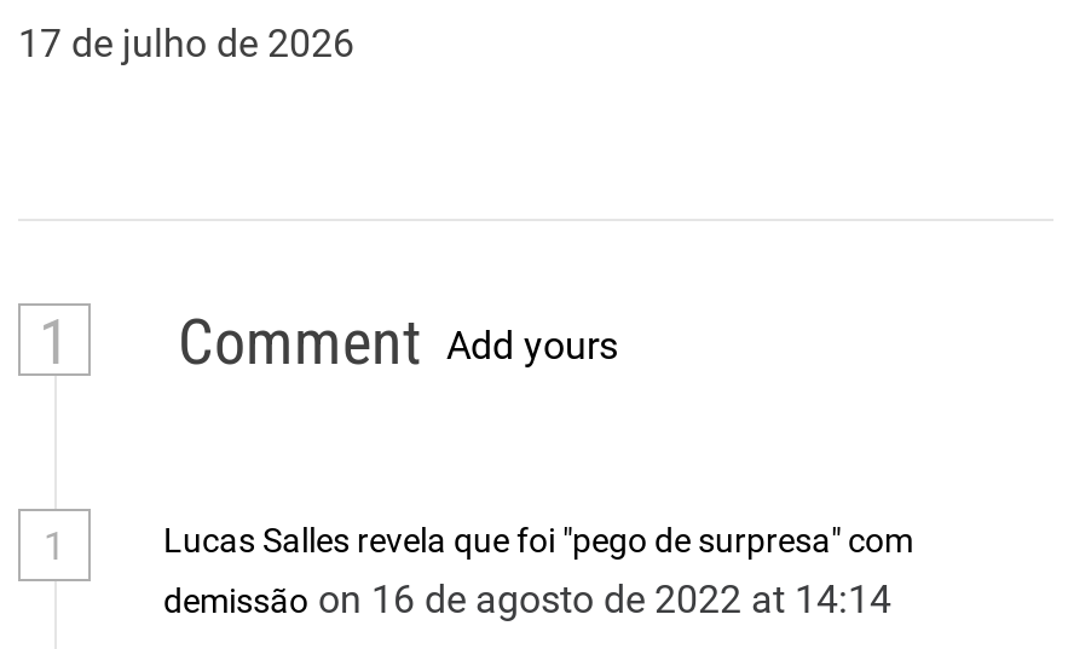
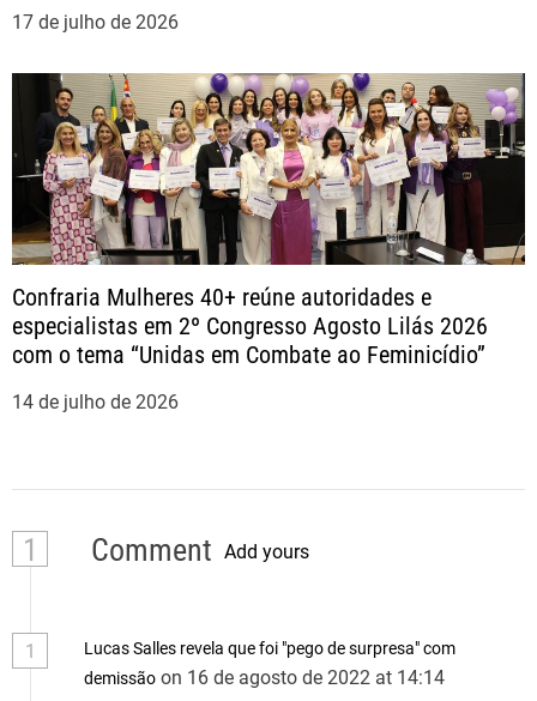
none -> [11,72,526,413] [image] | Confraria Mulheres 40+ reúne autoridades e | especialistas em 2º Congresso Agosto Lilás 2026 | com o tema “Unidas em Combate ao Feminicídio” | 14 de julho de 2026

